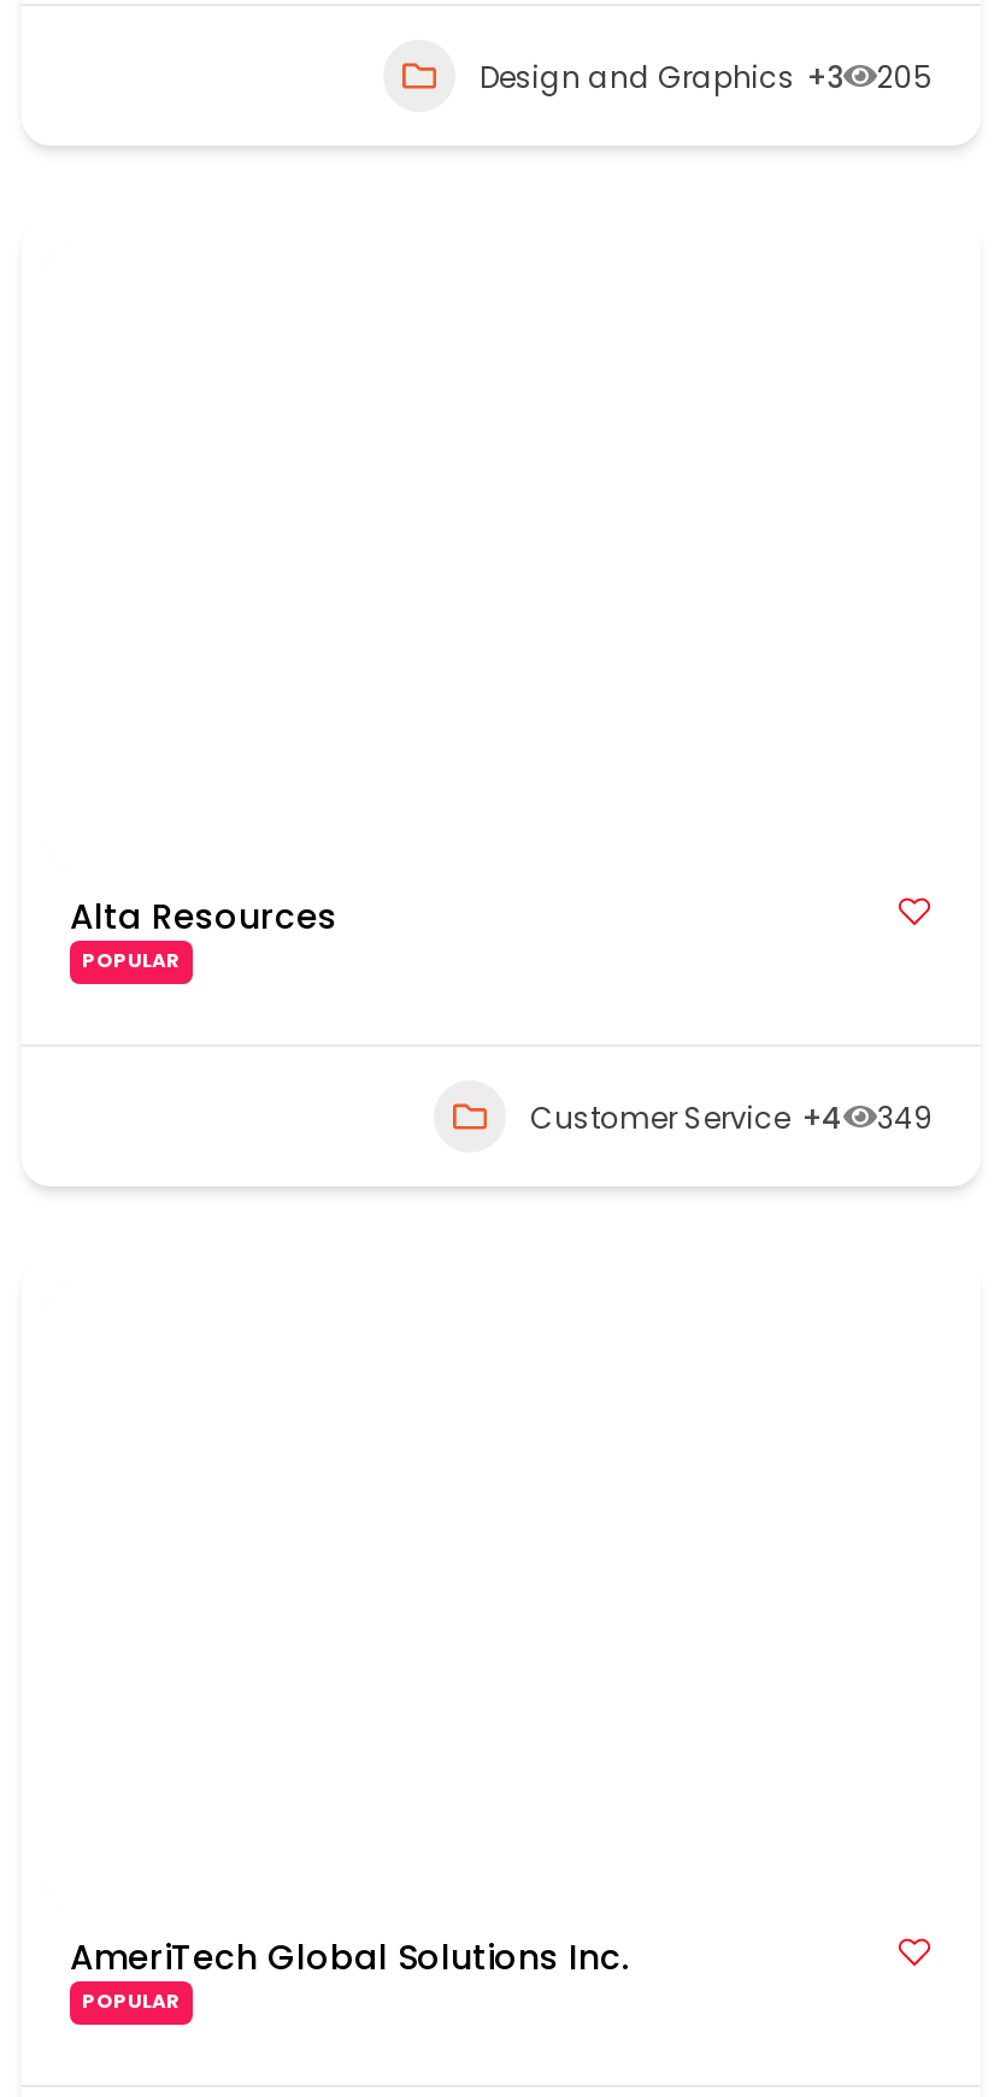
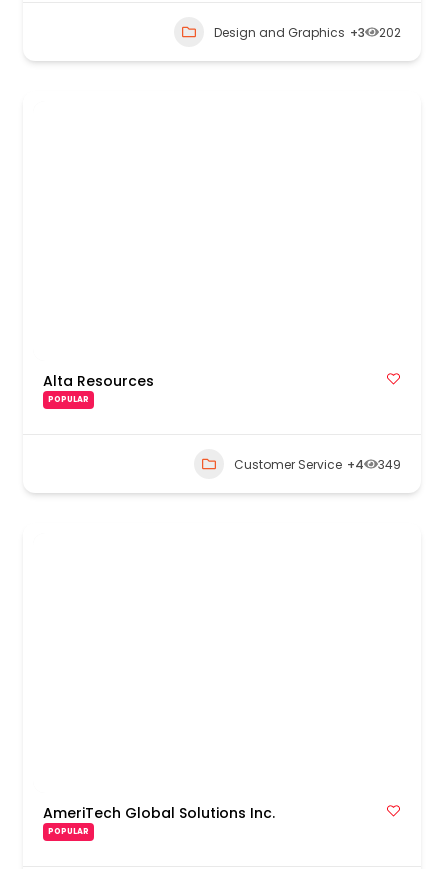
[480,55,933,96] Design and Graphics +3 205 -> [214,23,401,40] Design and Graphics +3 202

